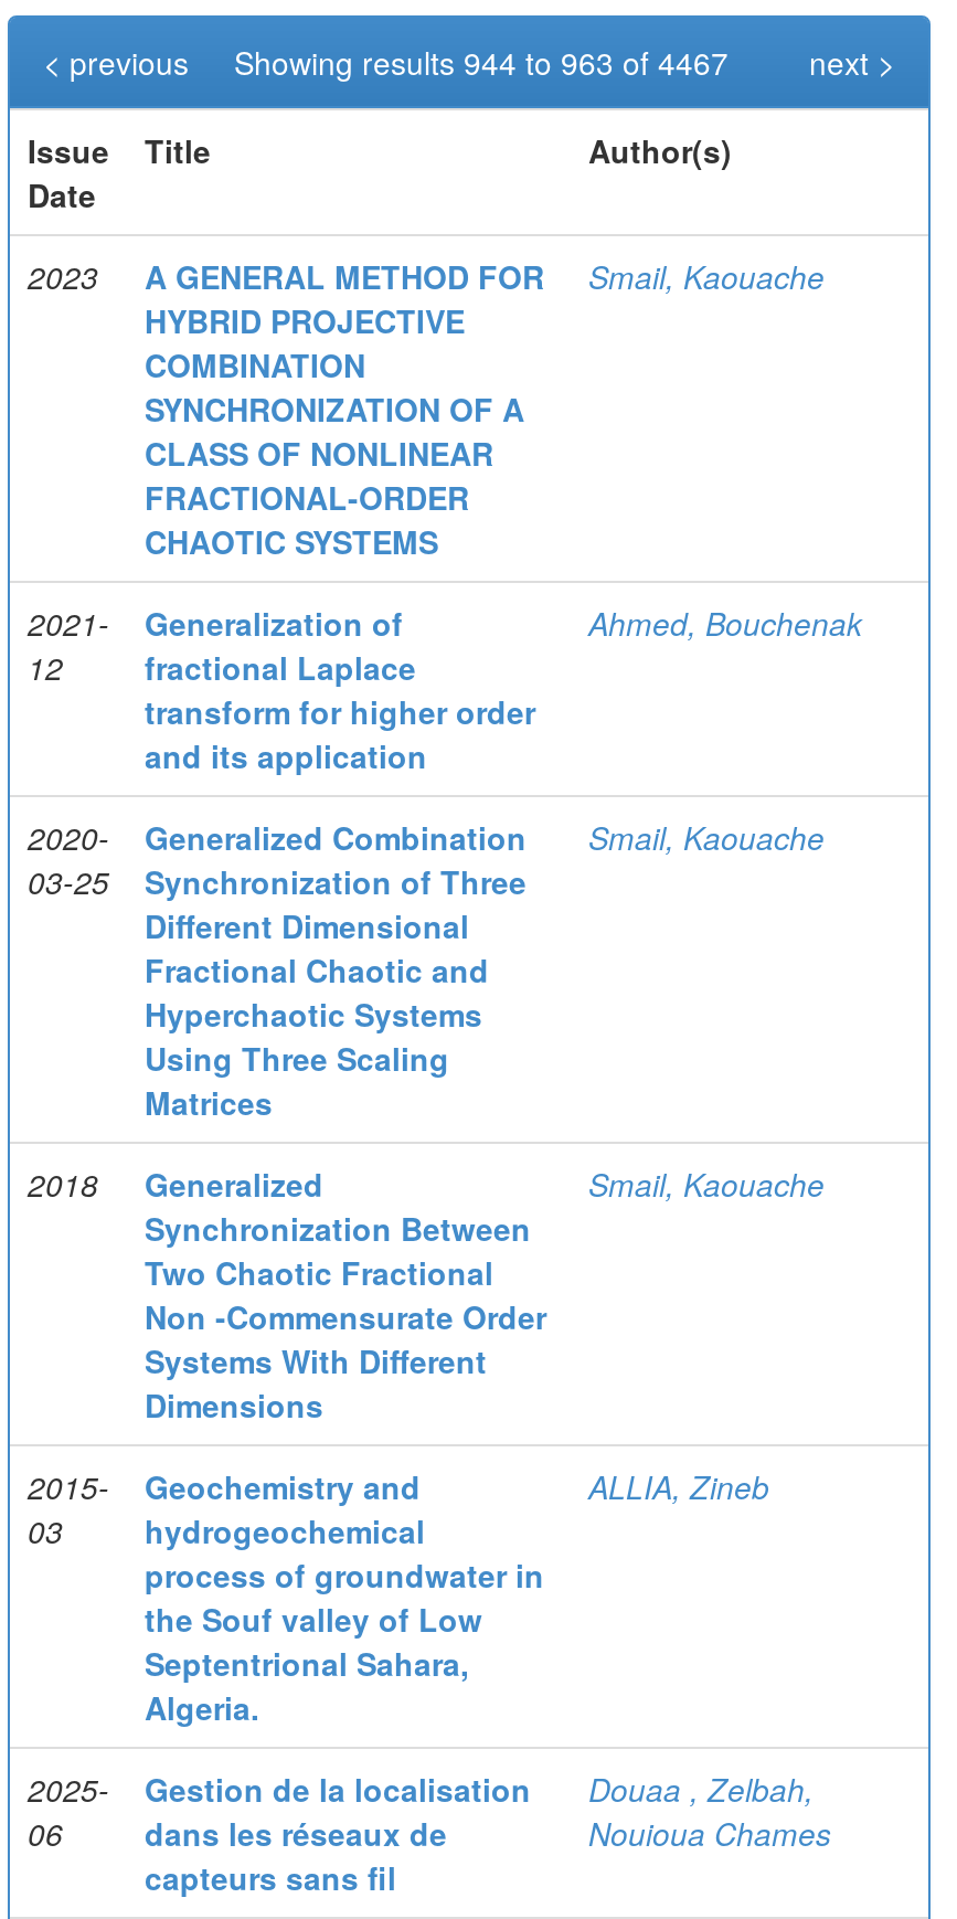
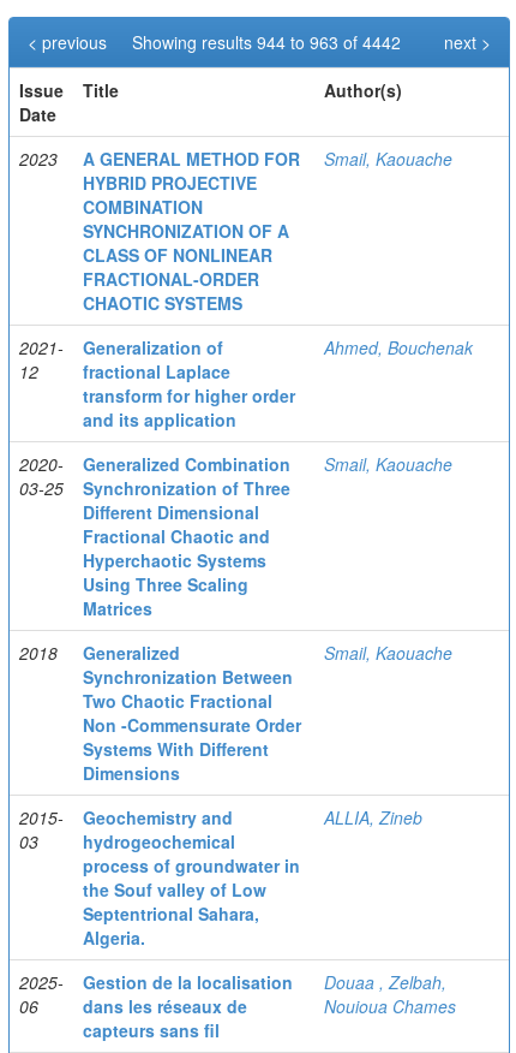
[234,40,737,85] Showing results 944 to 963 of 4467 -> [131,30,405,54] Showing results 944 to 963 of 4442

